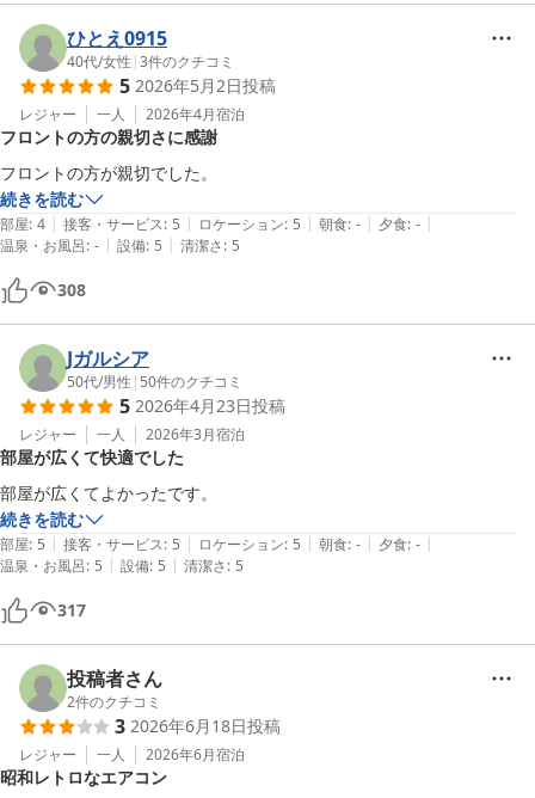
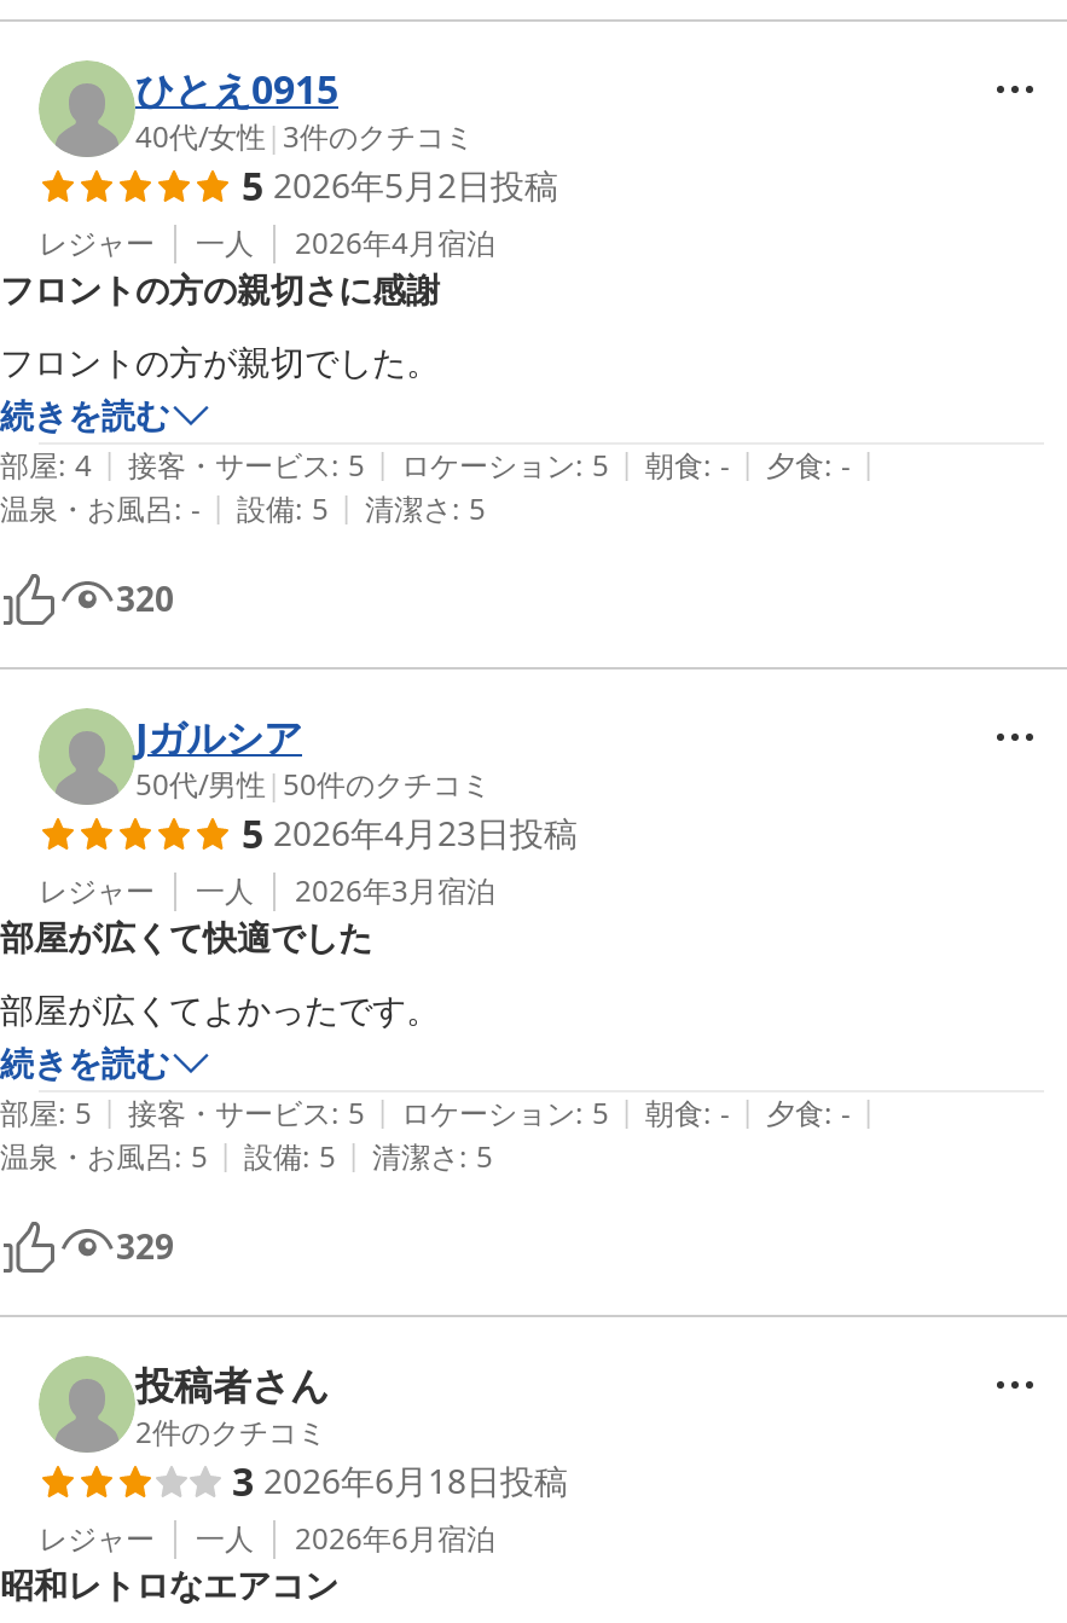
[57,278,86,301] 308 -> [116,575,174,621] 320
[57,598,86,621] 317 -> [116,1223,174,1269] 329

